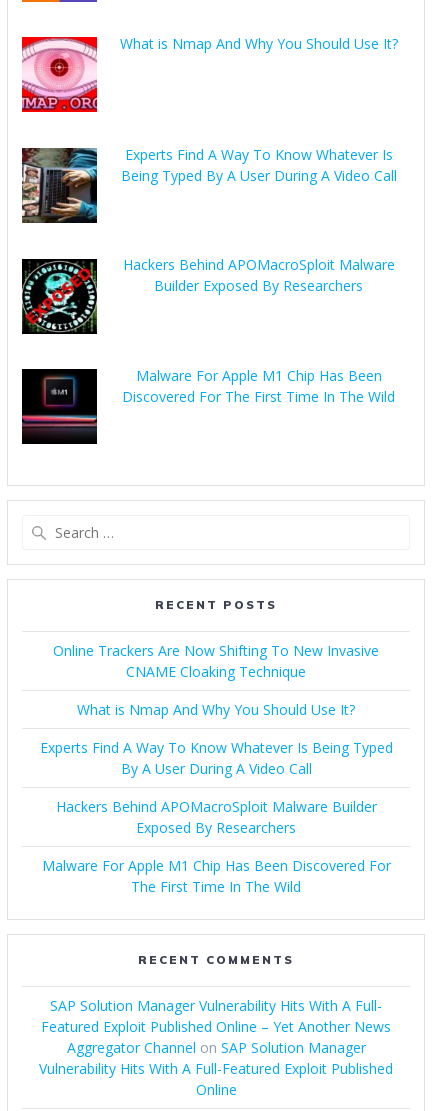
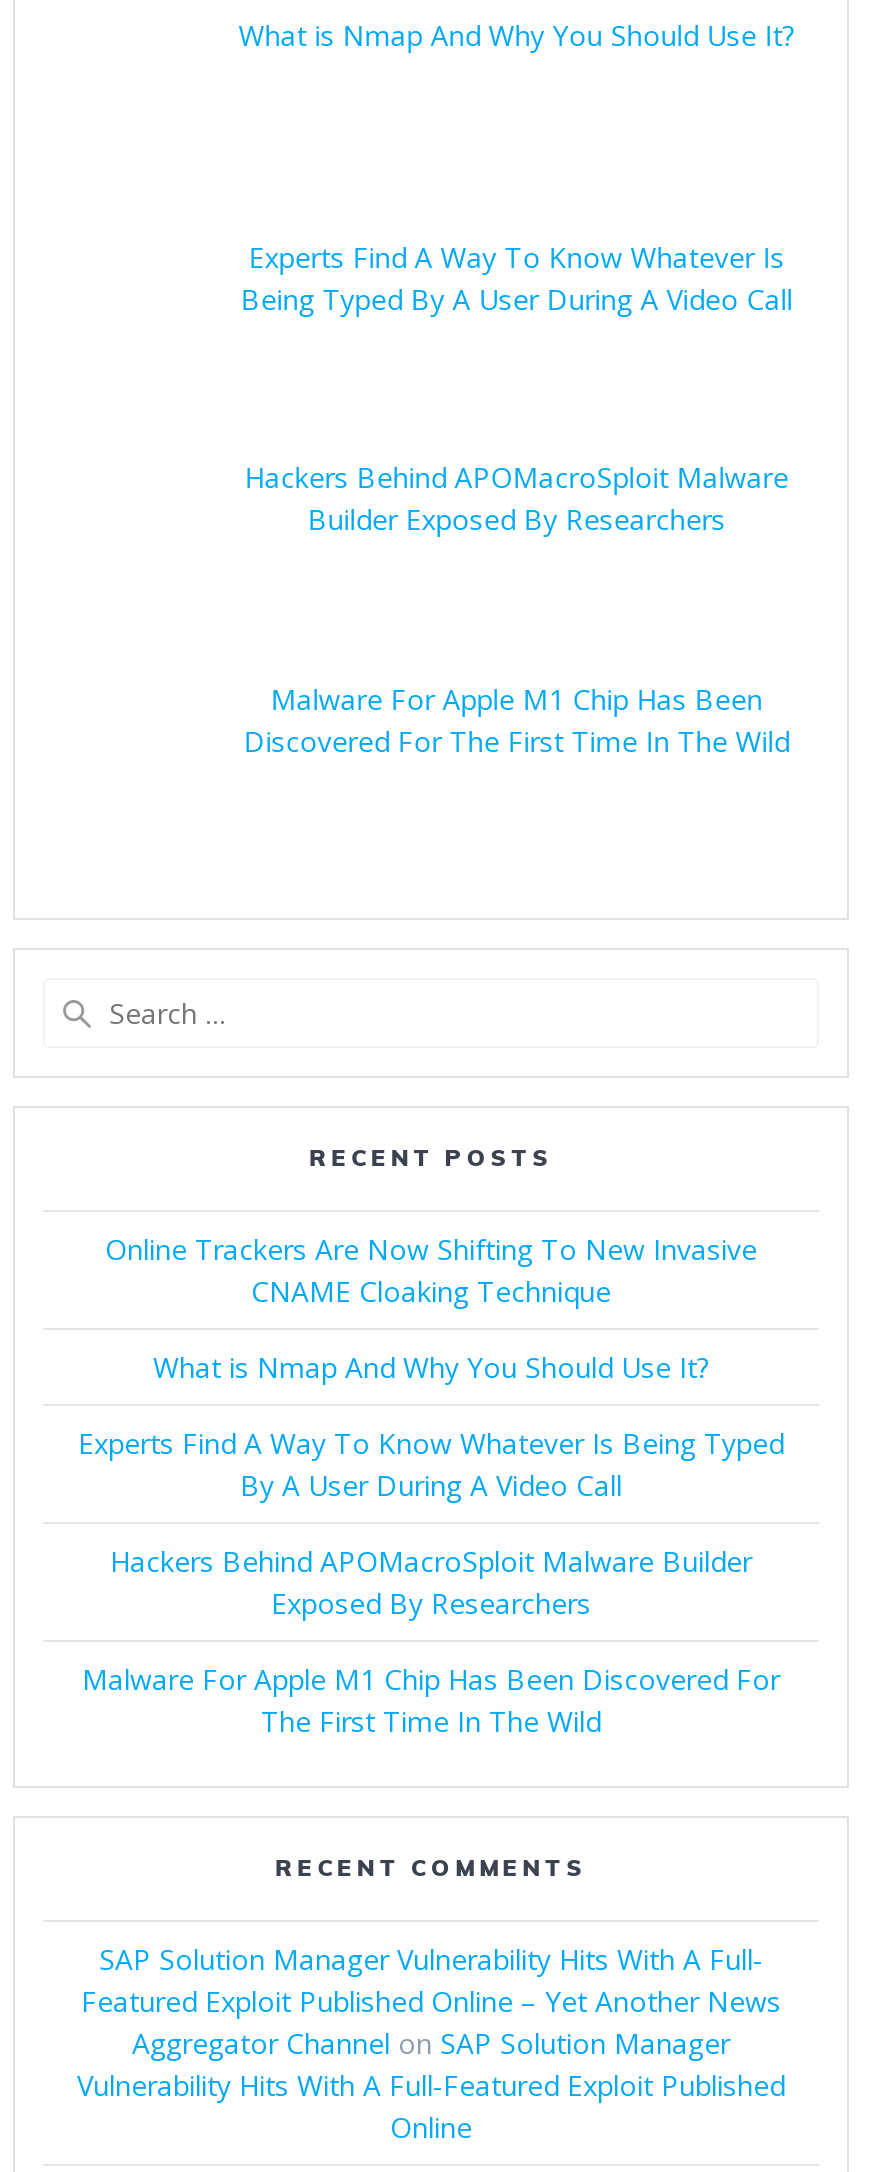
[21,36,98,113] [image] -> none
[21,147,98,224] [image] -> none
[21,258,98,335] [image] -> none
[21,368,98,445] [image] -> none

